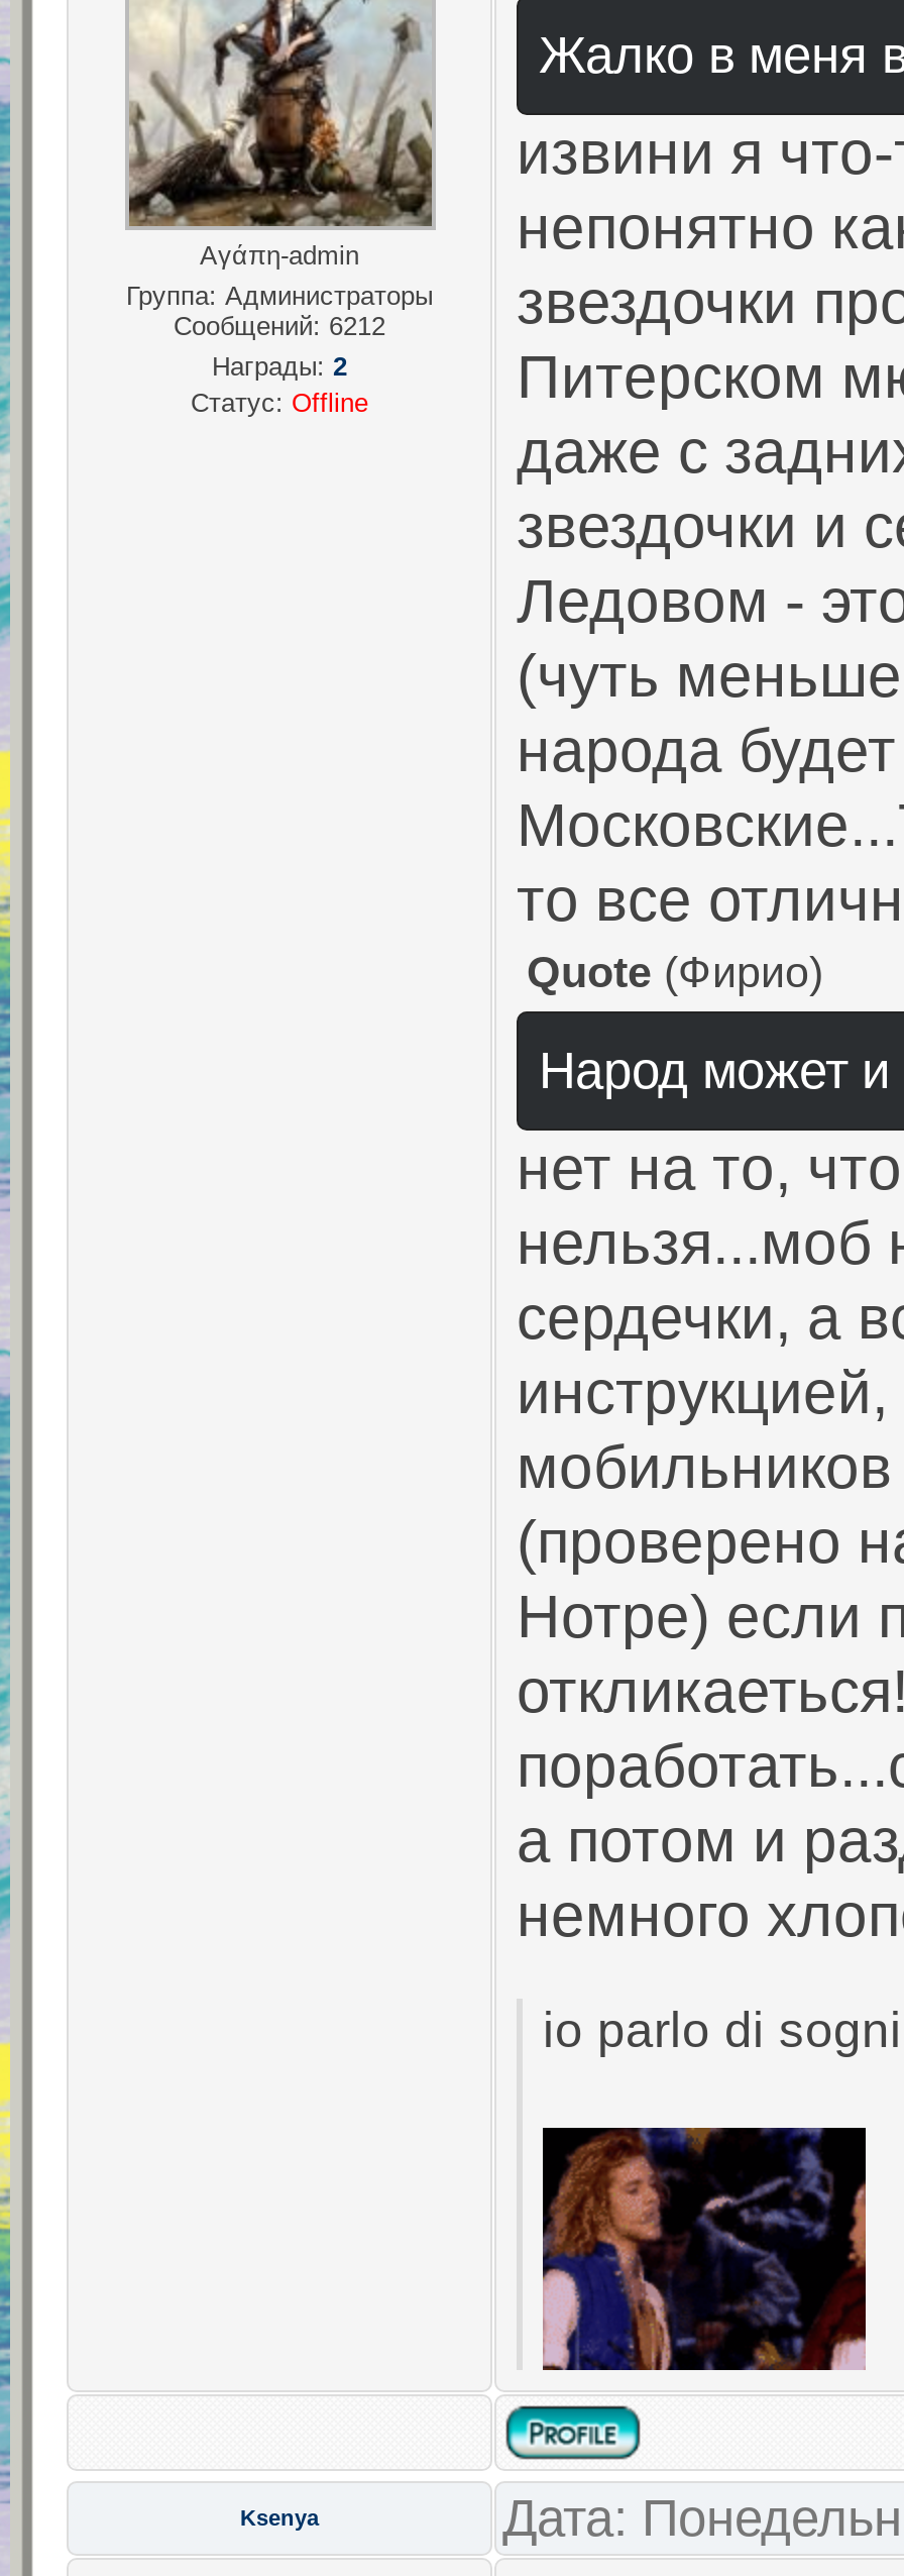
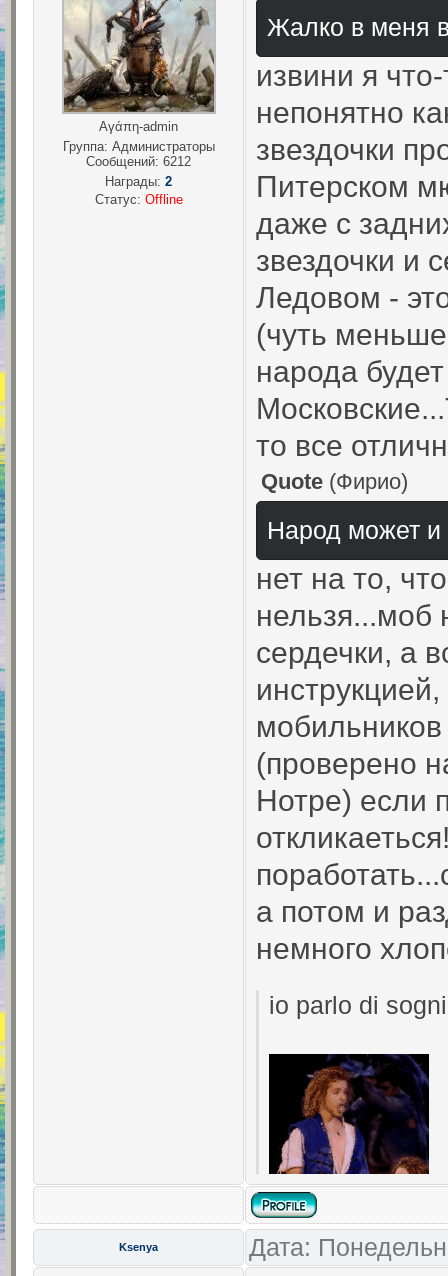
[541,2126,868,2372] [image] -> [268,1053,430,1175] [image]

